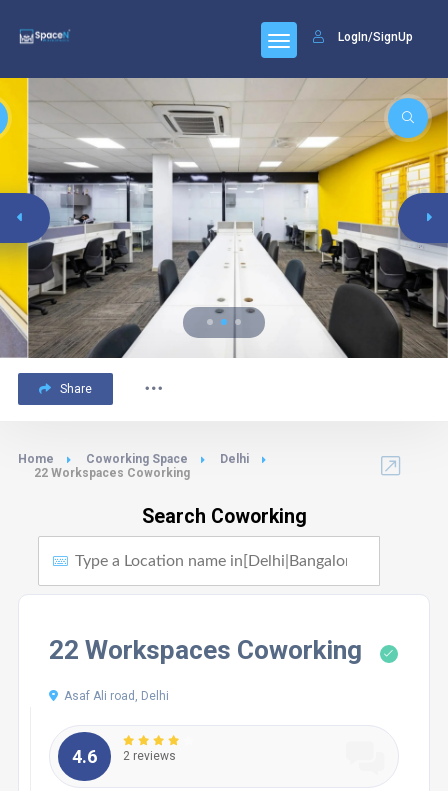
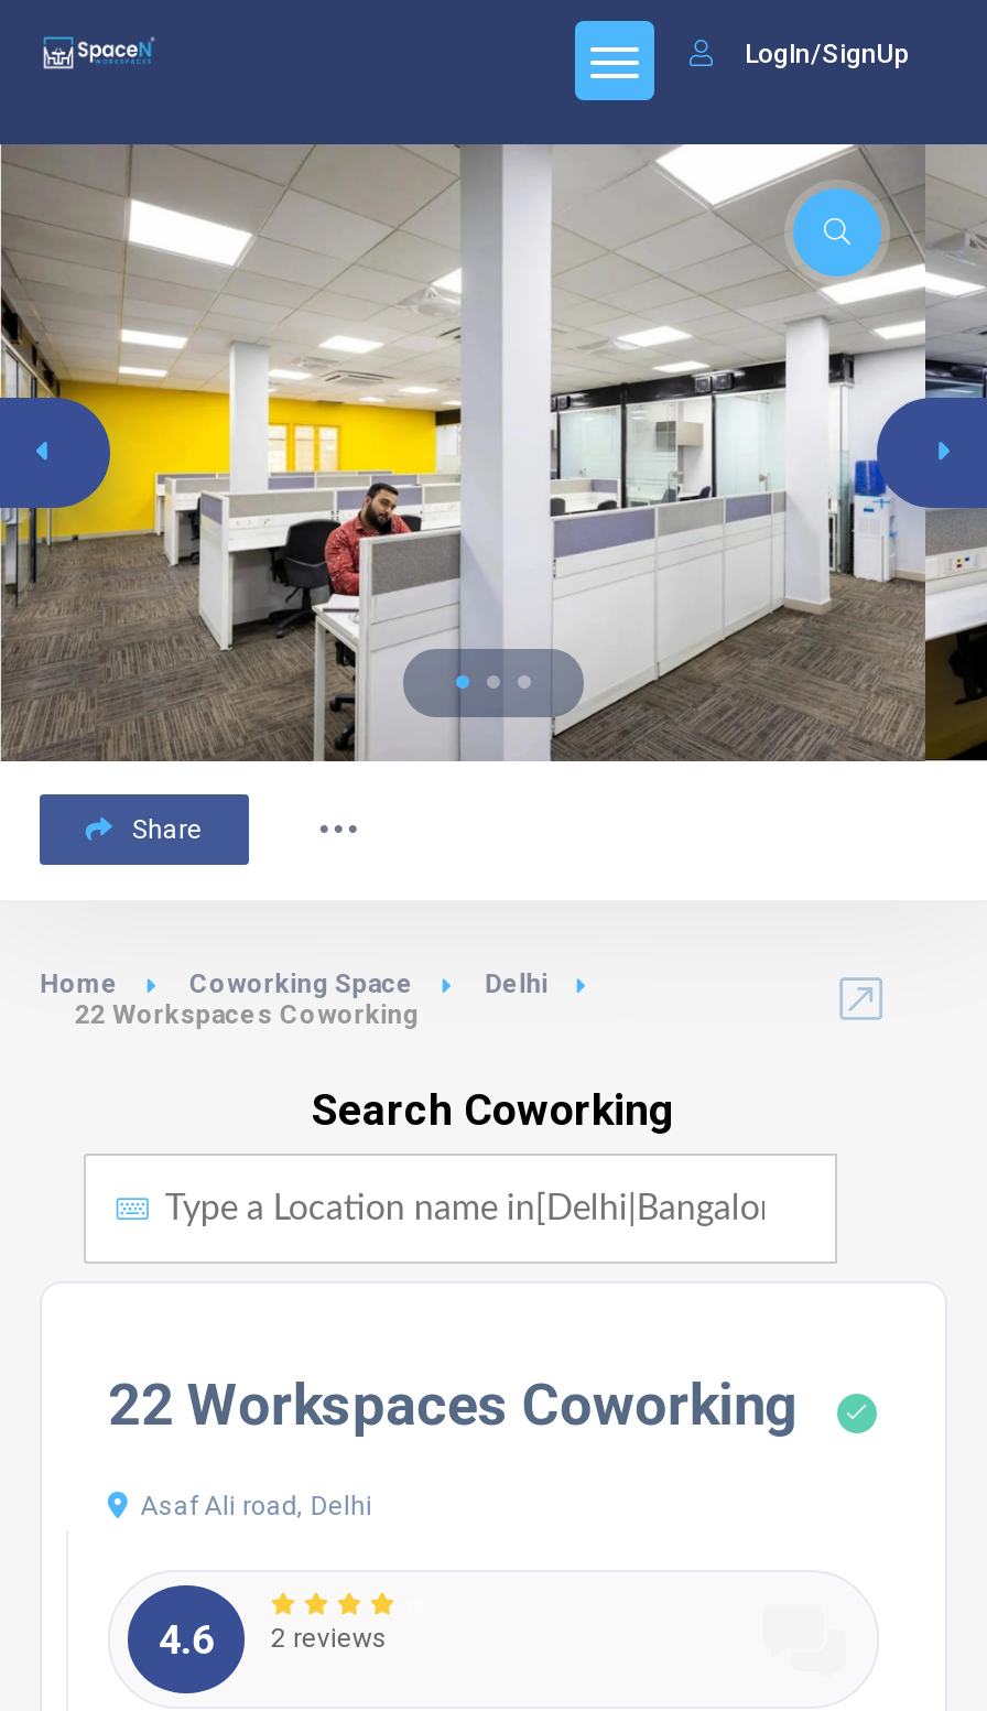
[3,77,445,358] [image] -> [7,142,980,764] [image]

